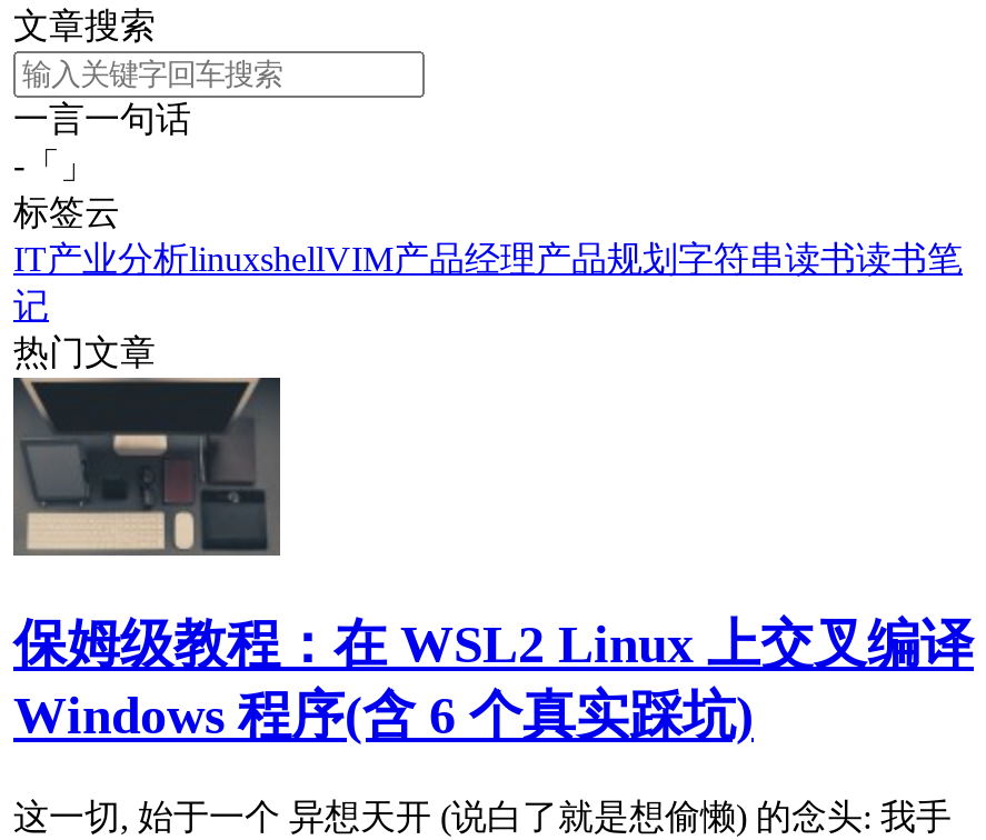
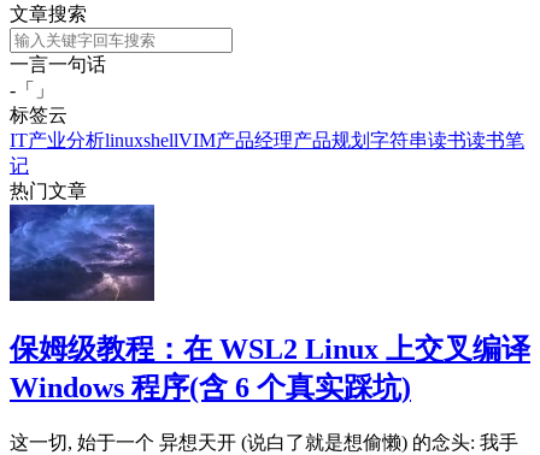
[11,376,282,558] [image] -> [8,203,155,302] [image]

